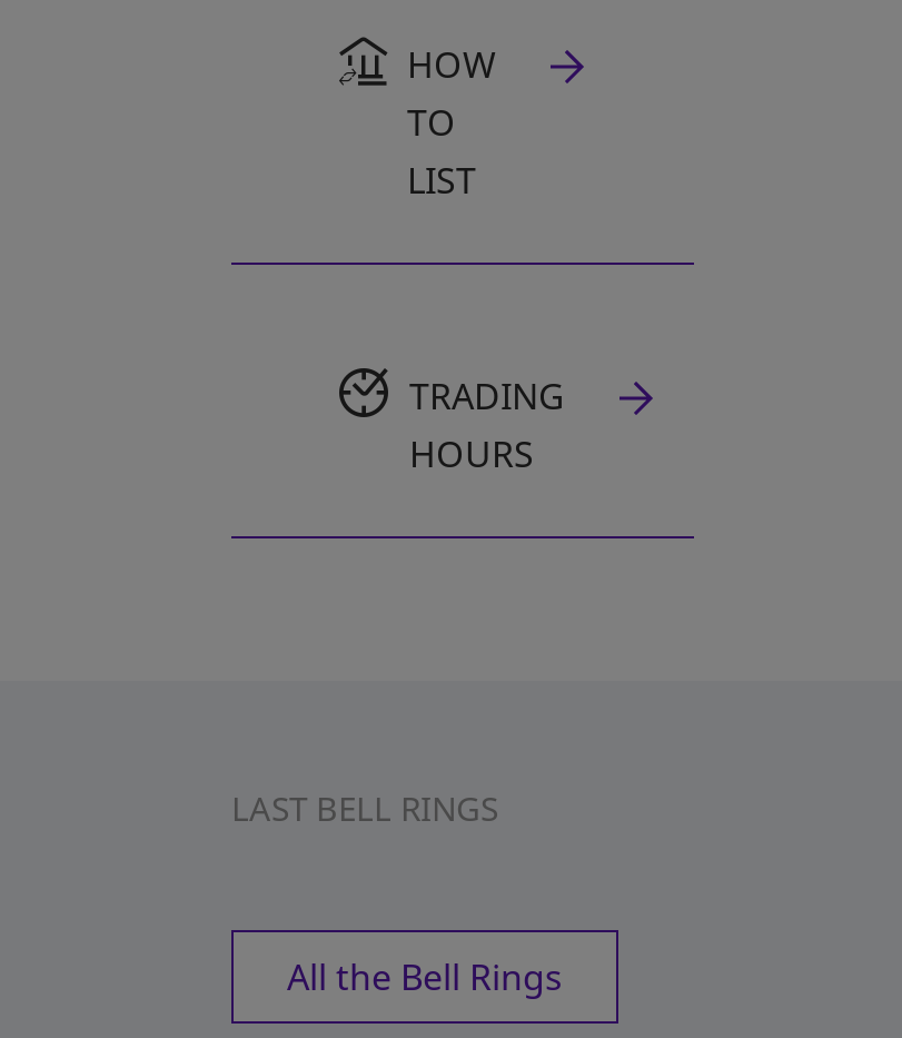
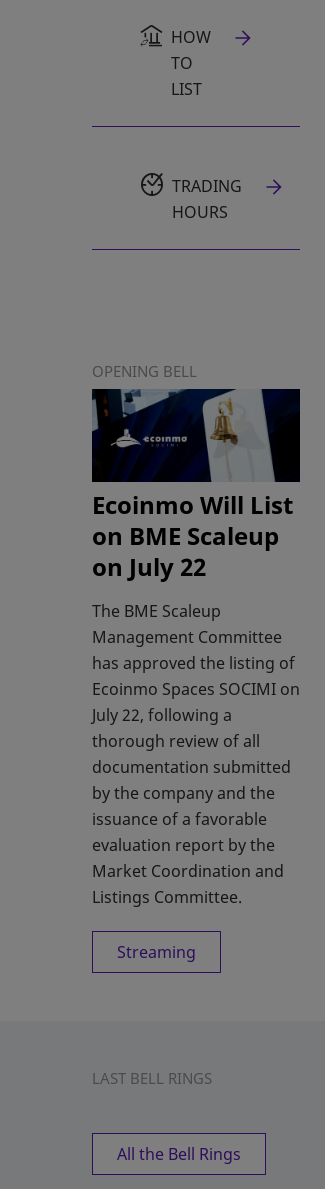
none -> [91,388,301,963] [image] | Ecoinmo Will List | on BME Scaleup | on July 22 | The BME Scaleup | Management Committee | has approved the listing of | Ecoinmo Spaces SOCIMI on | July 22, following a | thorough review of all | documentation submitted | by the company and the | issuance of a favorable | evaluation report by the | Market Coordination and | Listings Committee. | Streaming
none -> [92,361,197,381] OPENING BELL

